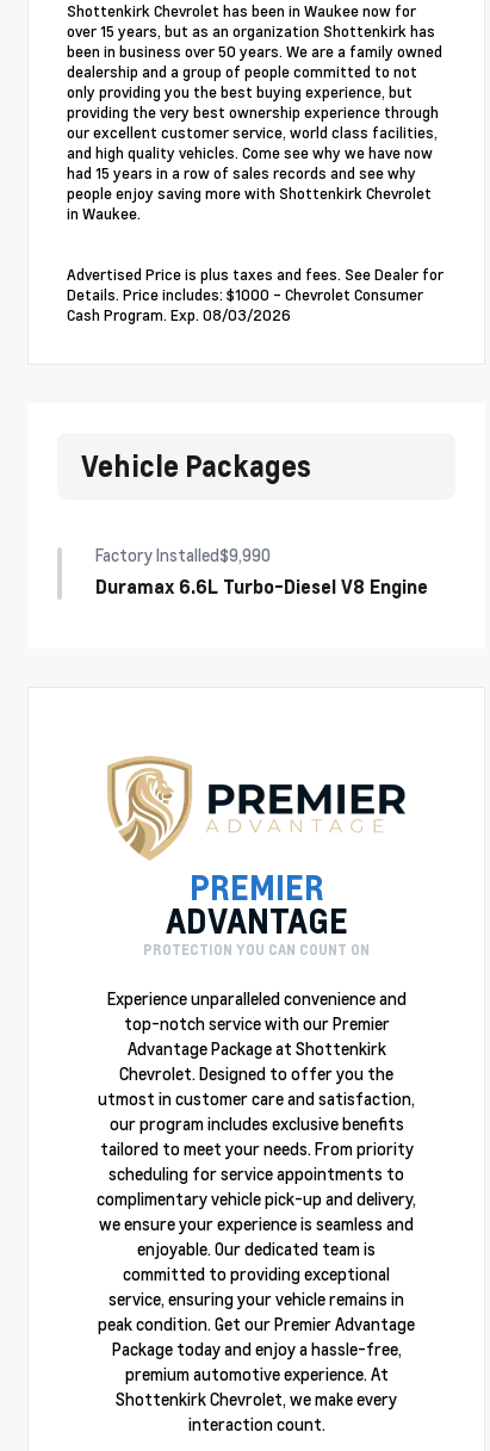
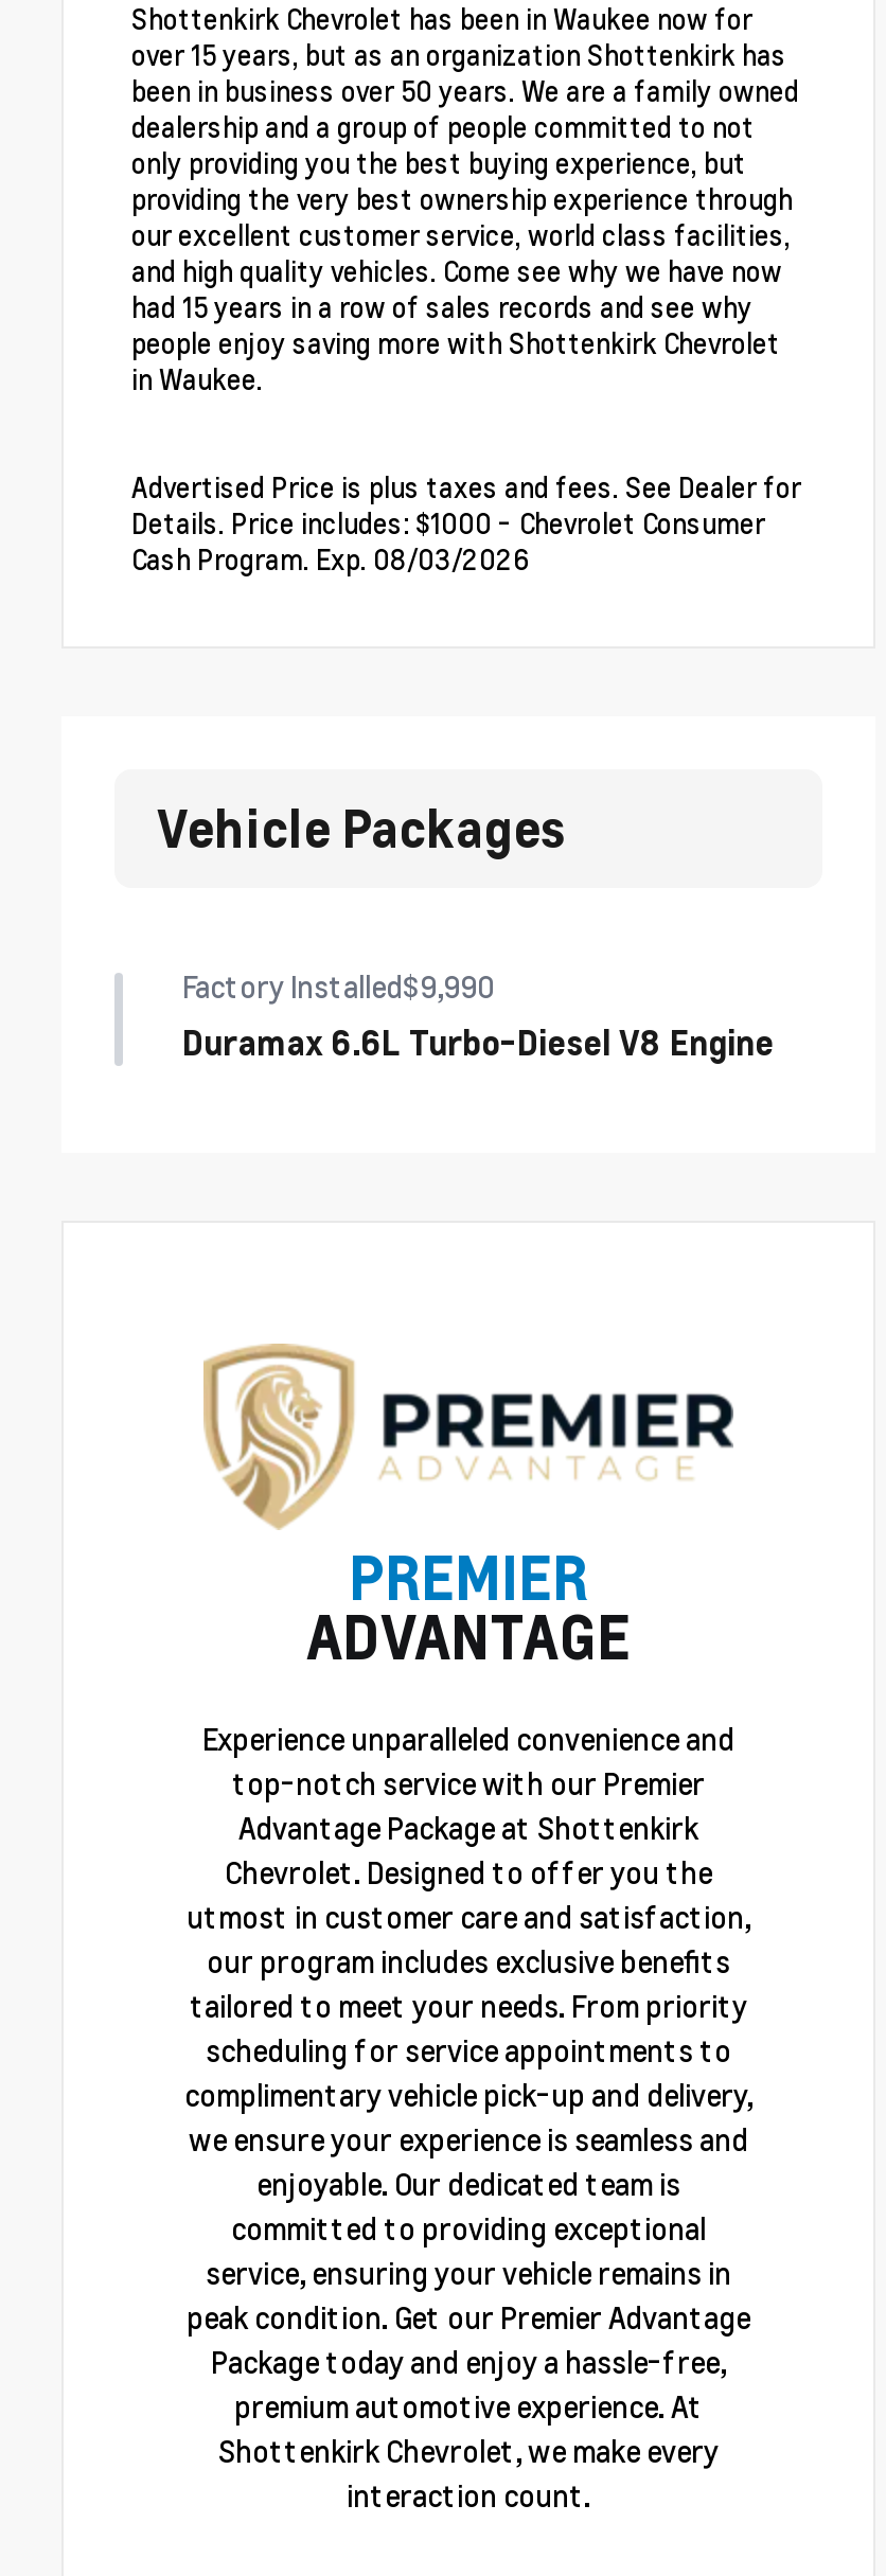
[143,941,370,959] PROTECTION YOU CAN COUNT ON -> none

